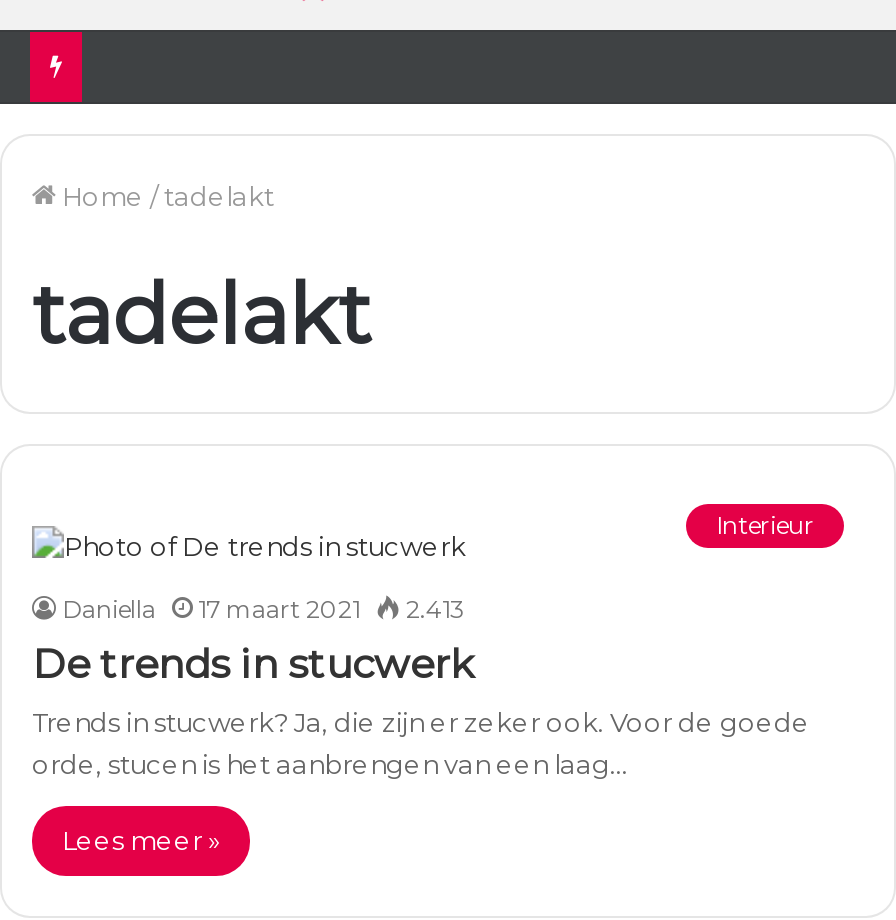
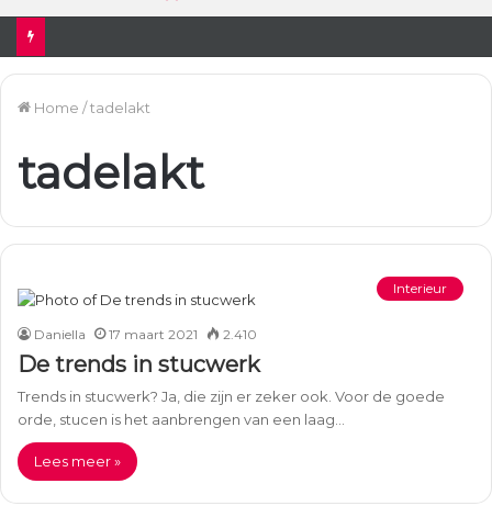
[62,594,464,624] Daniella 17 maart 2021 2.413 -> [34,326,257,342] Daniella 17 maart 2021 2.410

